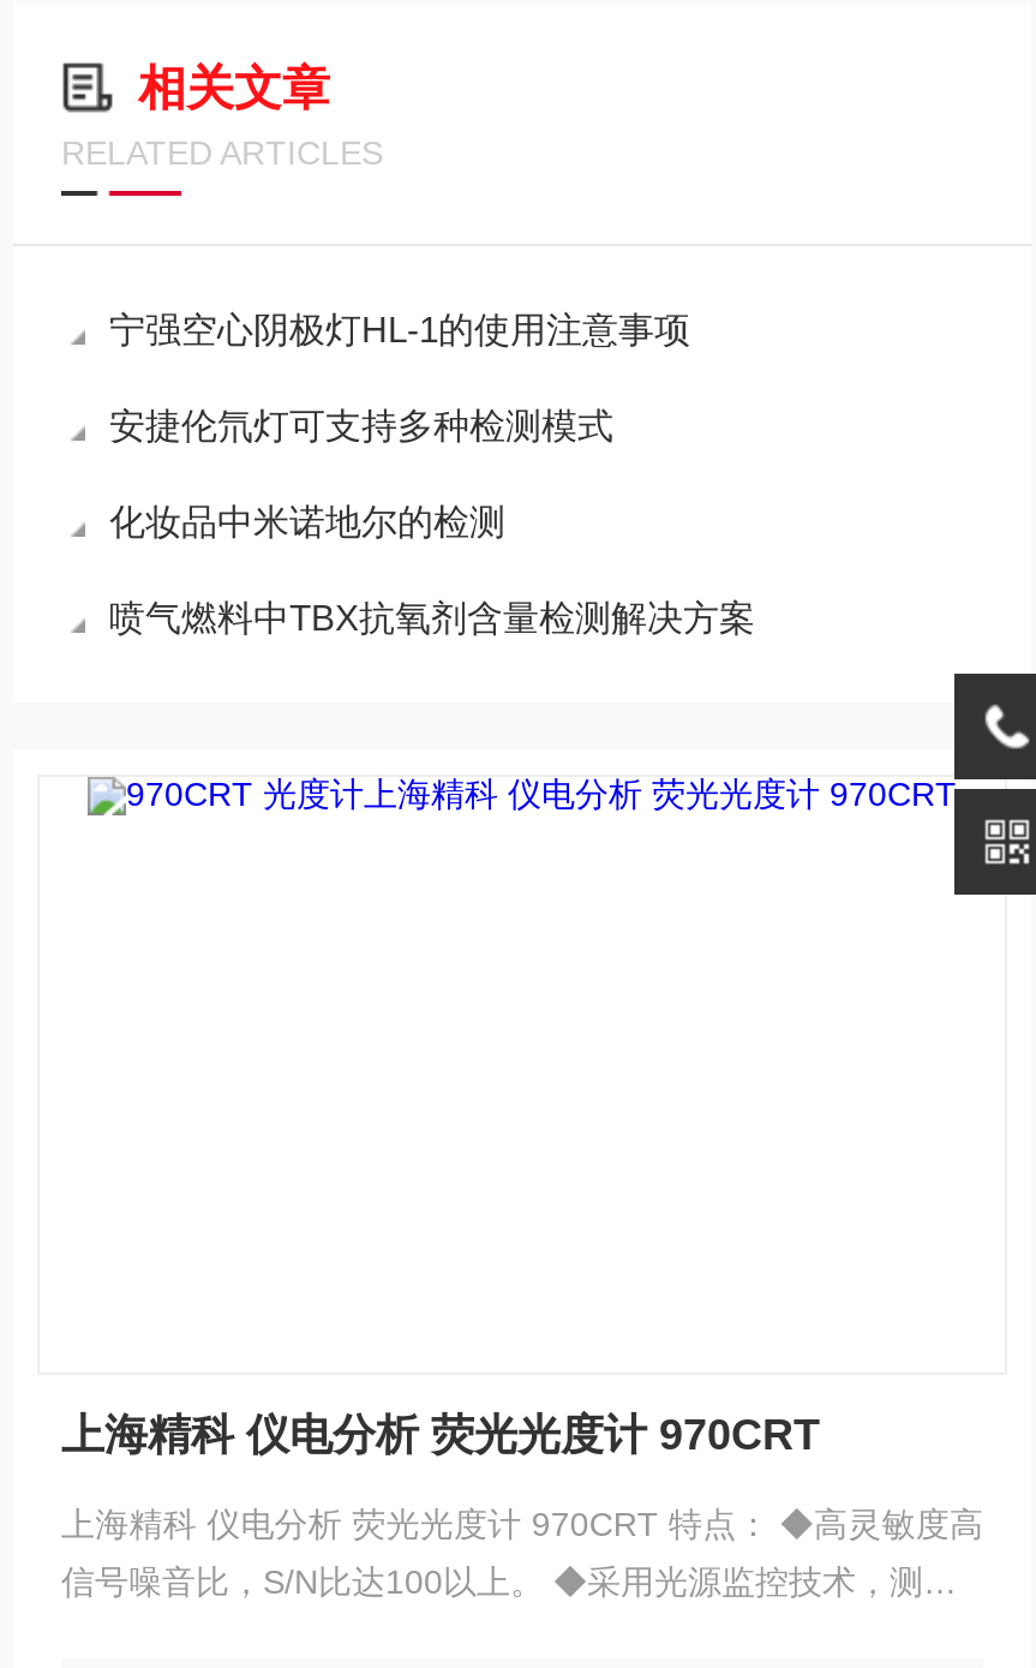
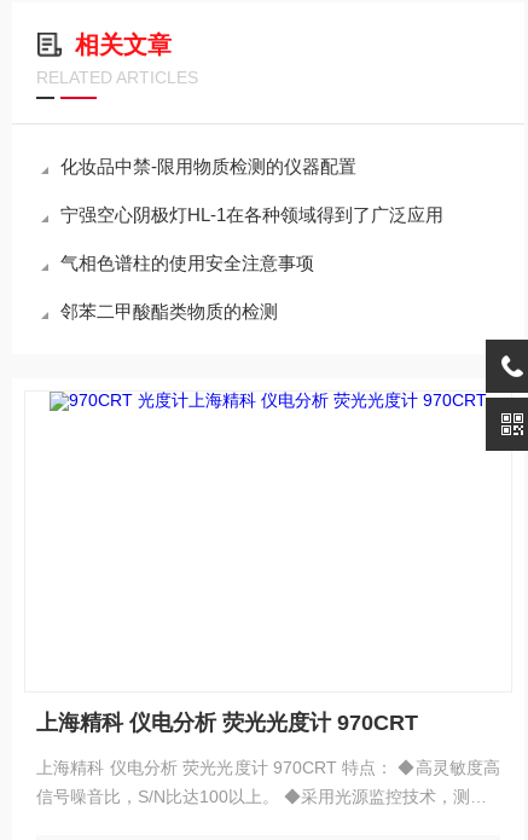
[109,309,690,349] 宁强空心阴极灯HL-1的使用注意事项 -> [60,156,356,176] 化妆品中禁-限用物质检测的仪器配置
[109,405,613,446] 安捷伦氘灯可支持多种检测模式 -> [60,204,443,225] 宁强空心阴极灯HL-1在各种领域得到了广泛应用
[109,501,505,542] 化妆品中米诺地尔的检测 -> [60,253,314,273] 气相色谱柱的使用安全注意事项
[109,597,755,638] 喷气燃料中TBX抗氧剂含量检测解决方案 -> [60,301,278,321] 邻苯二甲酸酯类物质的检测

